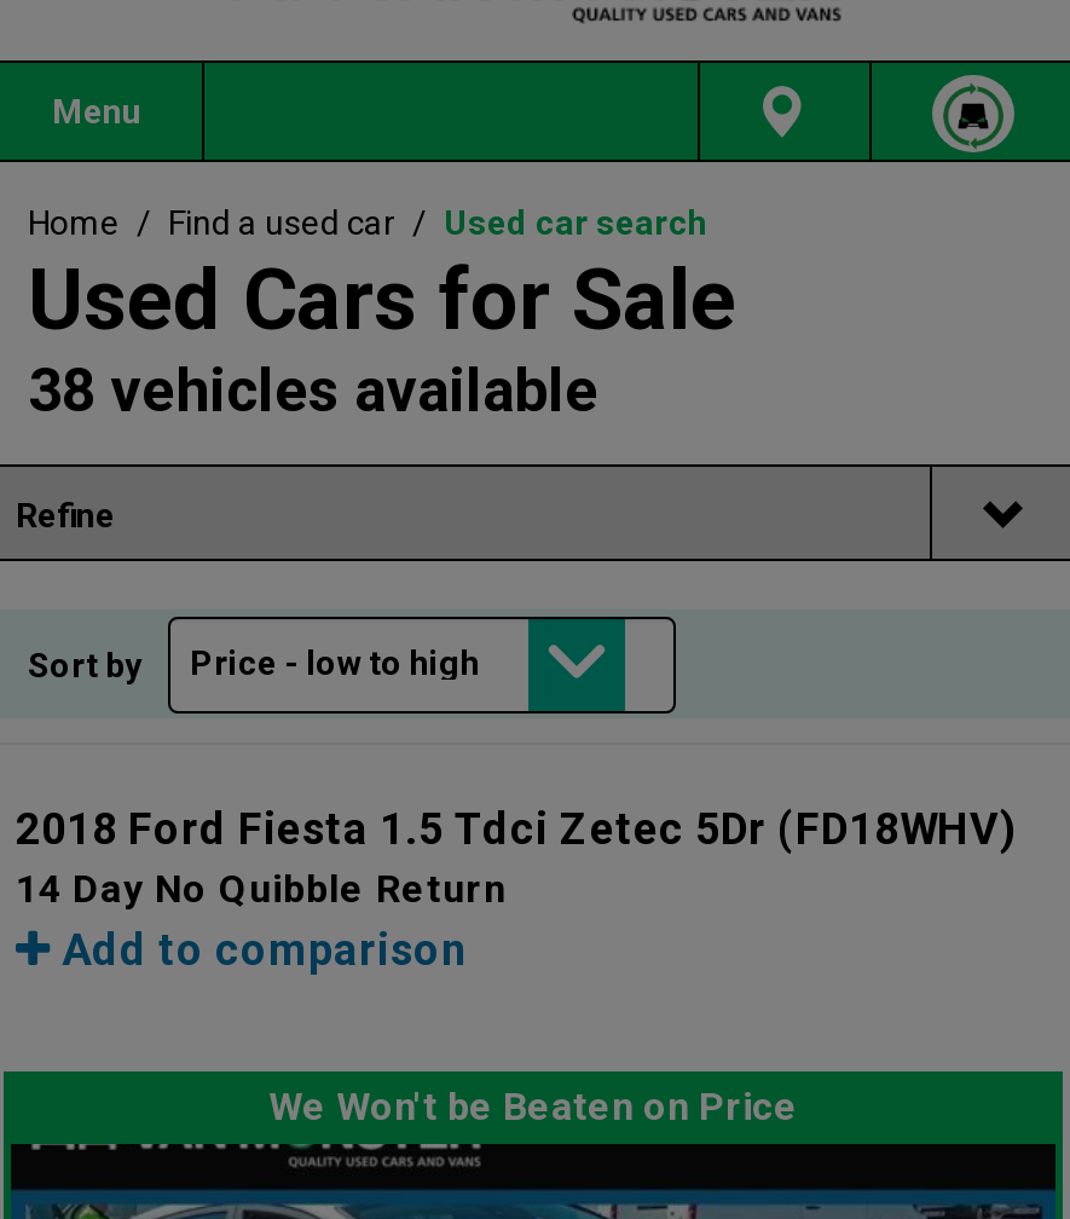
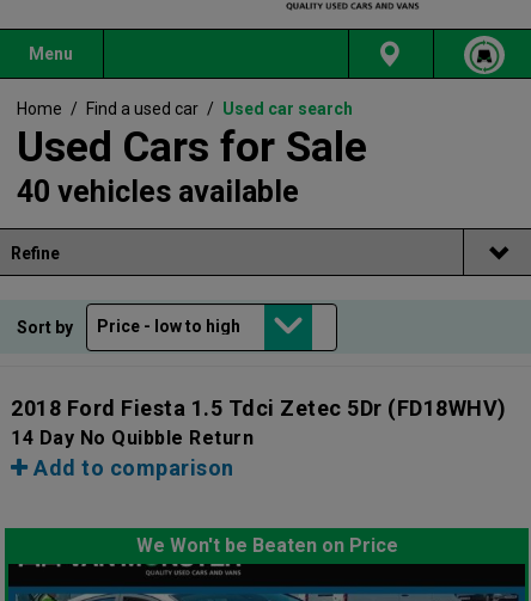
[28,356,598,426] 38 vehicles available -> [17,175,299,209] 40 vehicles available

